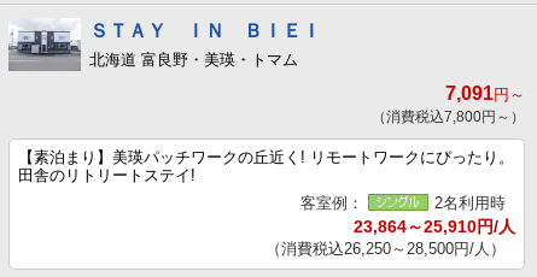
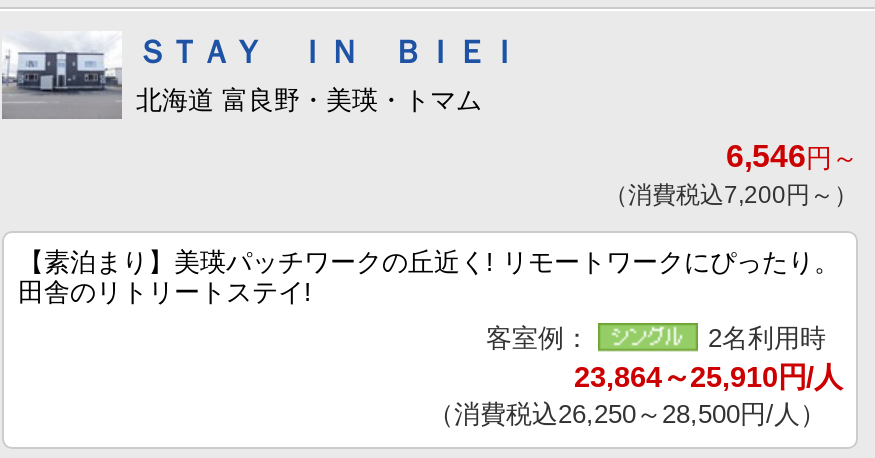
[445,83,525,104] 7,091円～ -> [726,140,858,174] 6,546円～
[372,109,525,126] （消費税込7,800円～） -> [604,182,858,210] （消費税込7,200円～）

